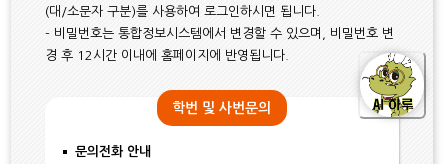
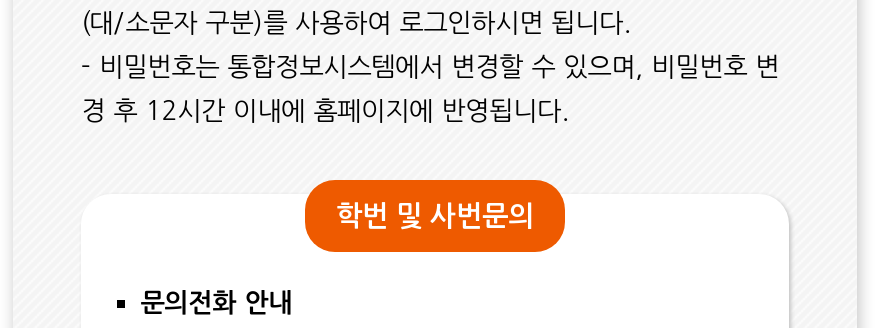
[360,52,427,120] [image] -> none

